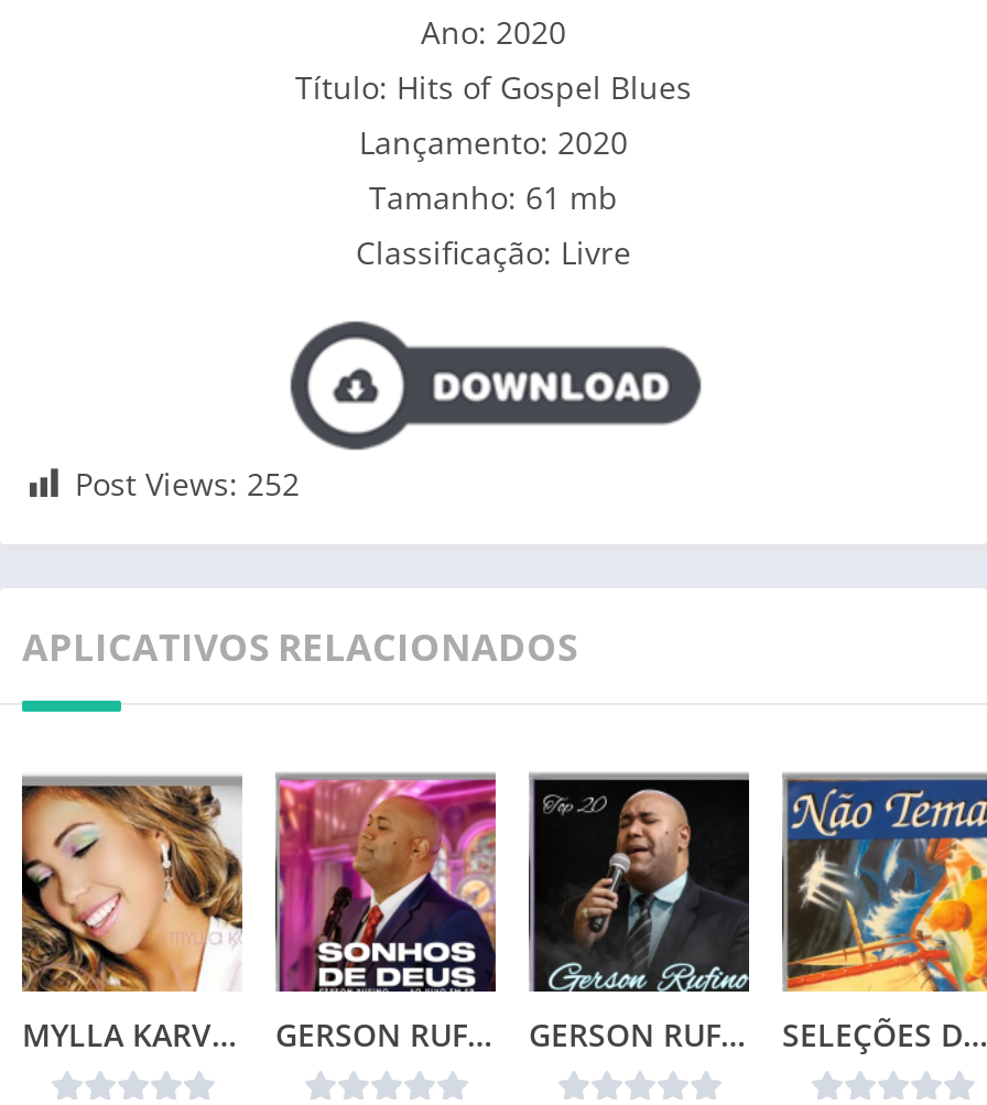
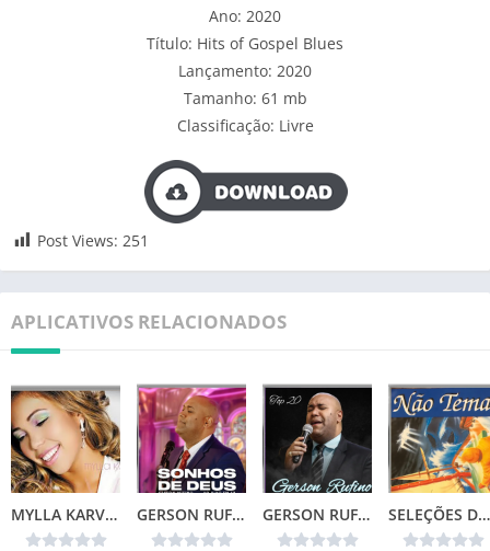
[75,462,300,503] Post Views: 252 -> [37,229,149,250] Post Views: 251

